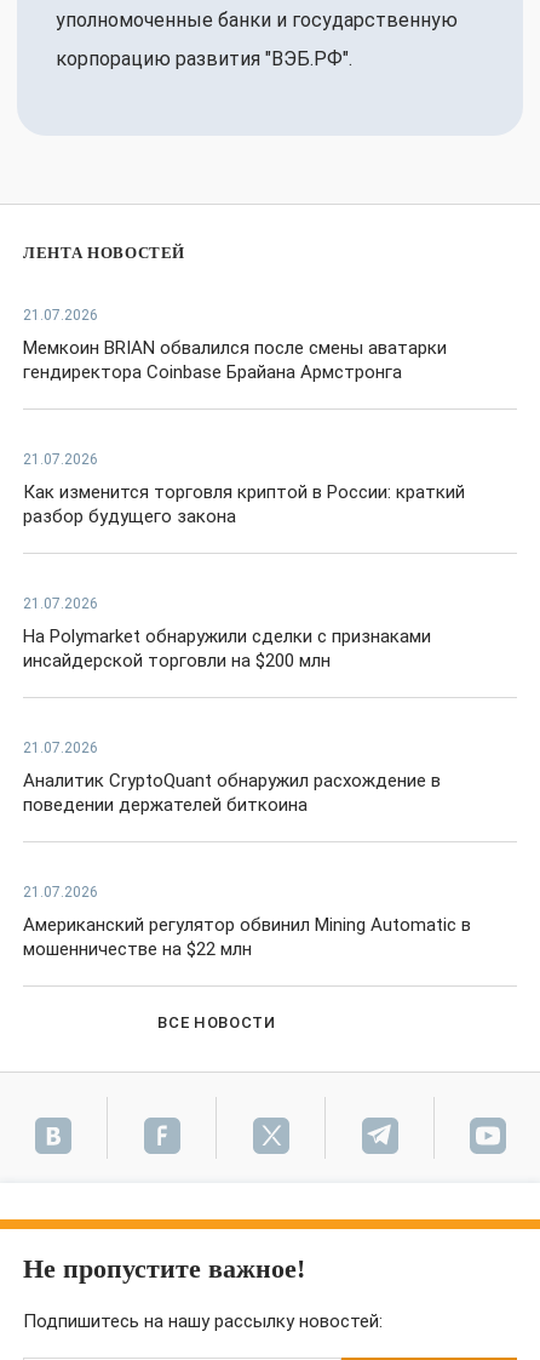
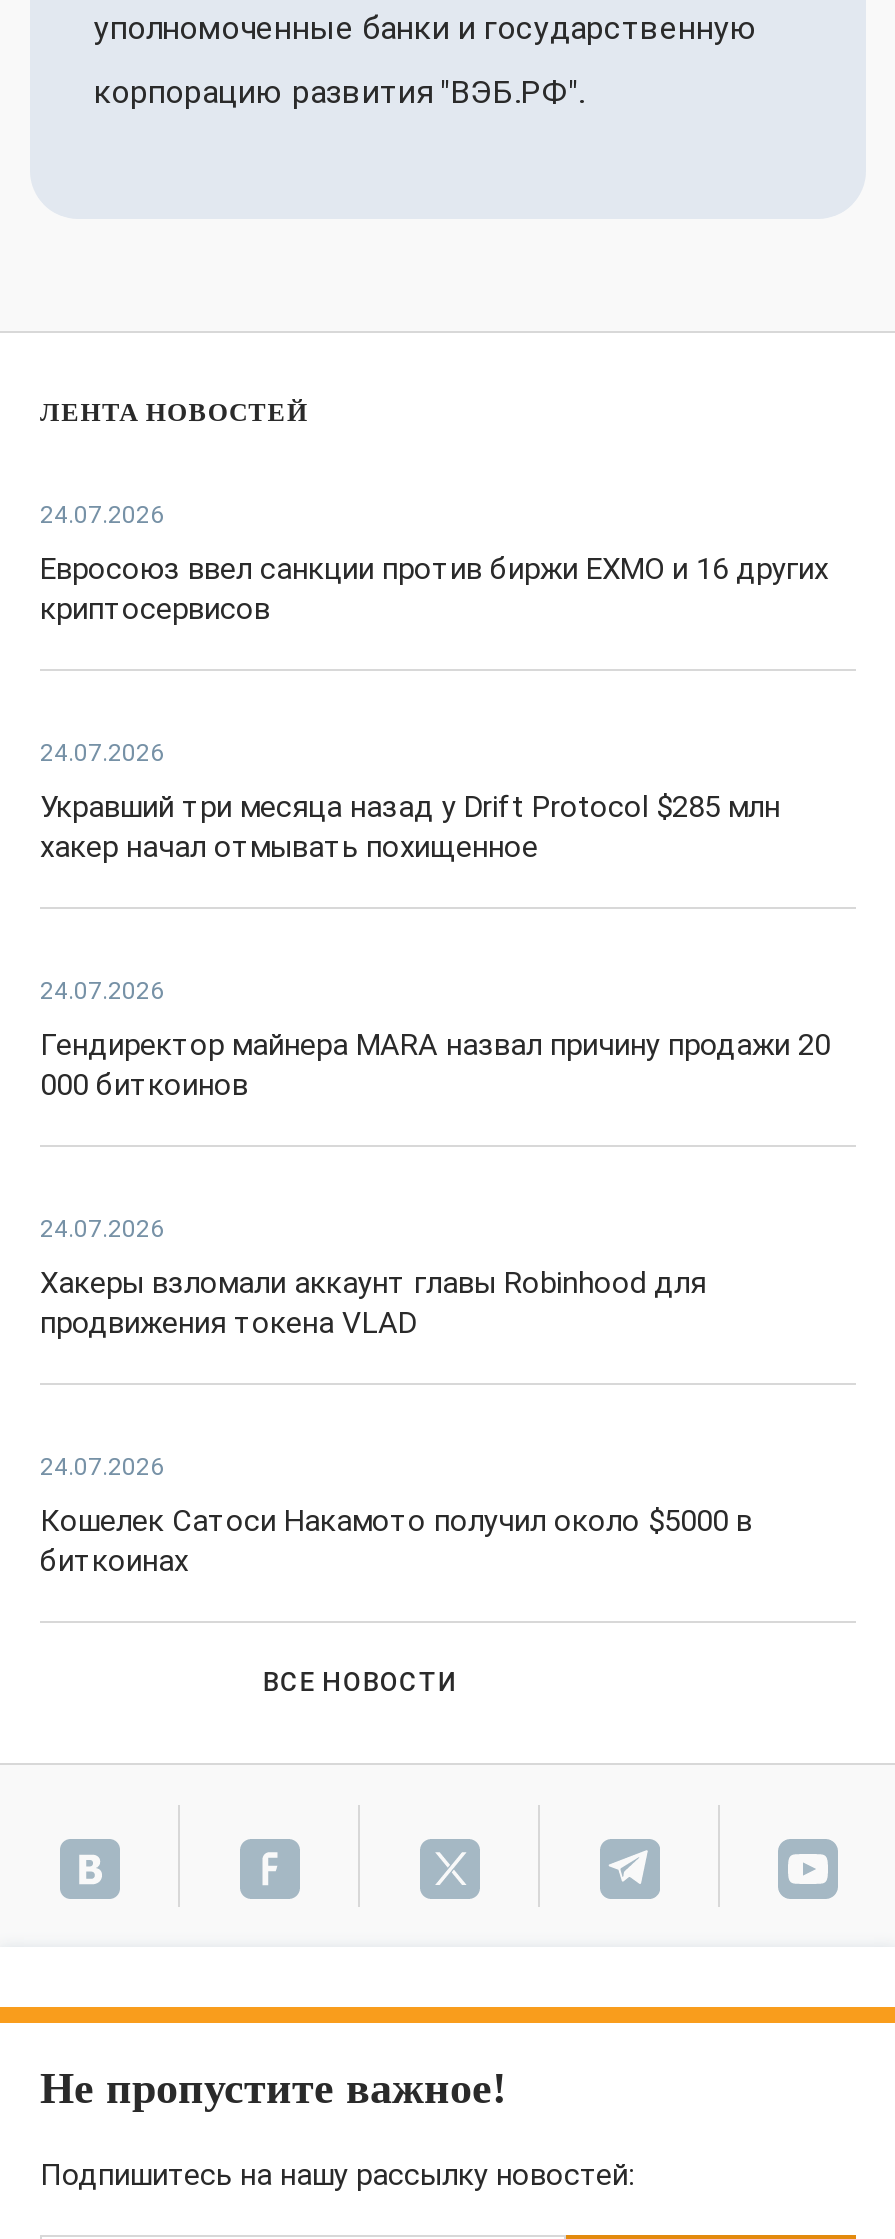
[23,306,98,323] 21.07.2026 -> [40,501,164,529] 24.07.2026
[23,337,447,383] Мемкоин BRIAN обвалился после смены аватарки | гендиректора Coinbase Брайана Армстронга -> [40,551,828,627] Евросоюз ввел санкции против биржи EXMO и 16 других | криптосервисов
[23,451,98,468] 21.07.2026 -> [40,739,164,767] 24.07.2026
[23,481,465,527] Как изменится торговля криптой в России: краткий | разбор будущего закона -> [40,789,780,865] Укравший три месяца назад у Drift Protocol $285 млн | хакер начал отмывать похищенное
[23,595,98,612] 21.07.2026 -> [40,977,164,1005] 24.07.2026
[23,625,431,671] На Polymarket обнаружили сделки с признаками | инсайдерской торговли на $200 млн -> [40,1027,830,1103] Гендиректор майнера MARA назвал причину продажи 20 | 000 биткоинов
[23,739,98,756] 21.07.2026 -> [40,1215,164,1243] 24.07.2026
[23,769,441,816] Аналитик CryptoQuant обнаружил расхождение в | поведении держателей биткоина -> [40,1265,706,1341] Хакеры взломали аккаунт главы Robinhood для | продвижения токена VLAD
[23,883,98,900] 21.07.2026 -> [40,1453,164,1481] 24.07.2026
[23,914,471,960] Американский регулятор обвинил Mining Automatic в | мошенничестве на $22 млн -> [40,1503,752,1579] Кошелек Сатоси Накамото получил около $5000 в | биткоинах

